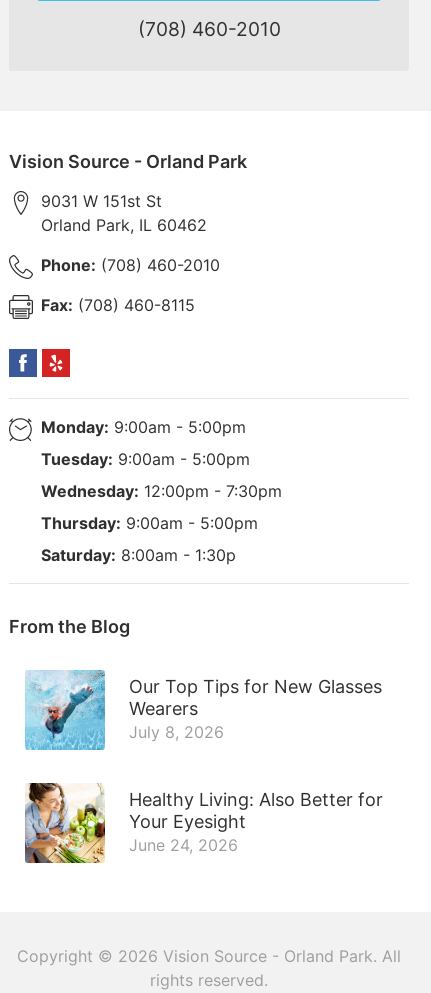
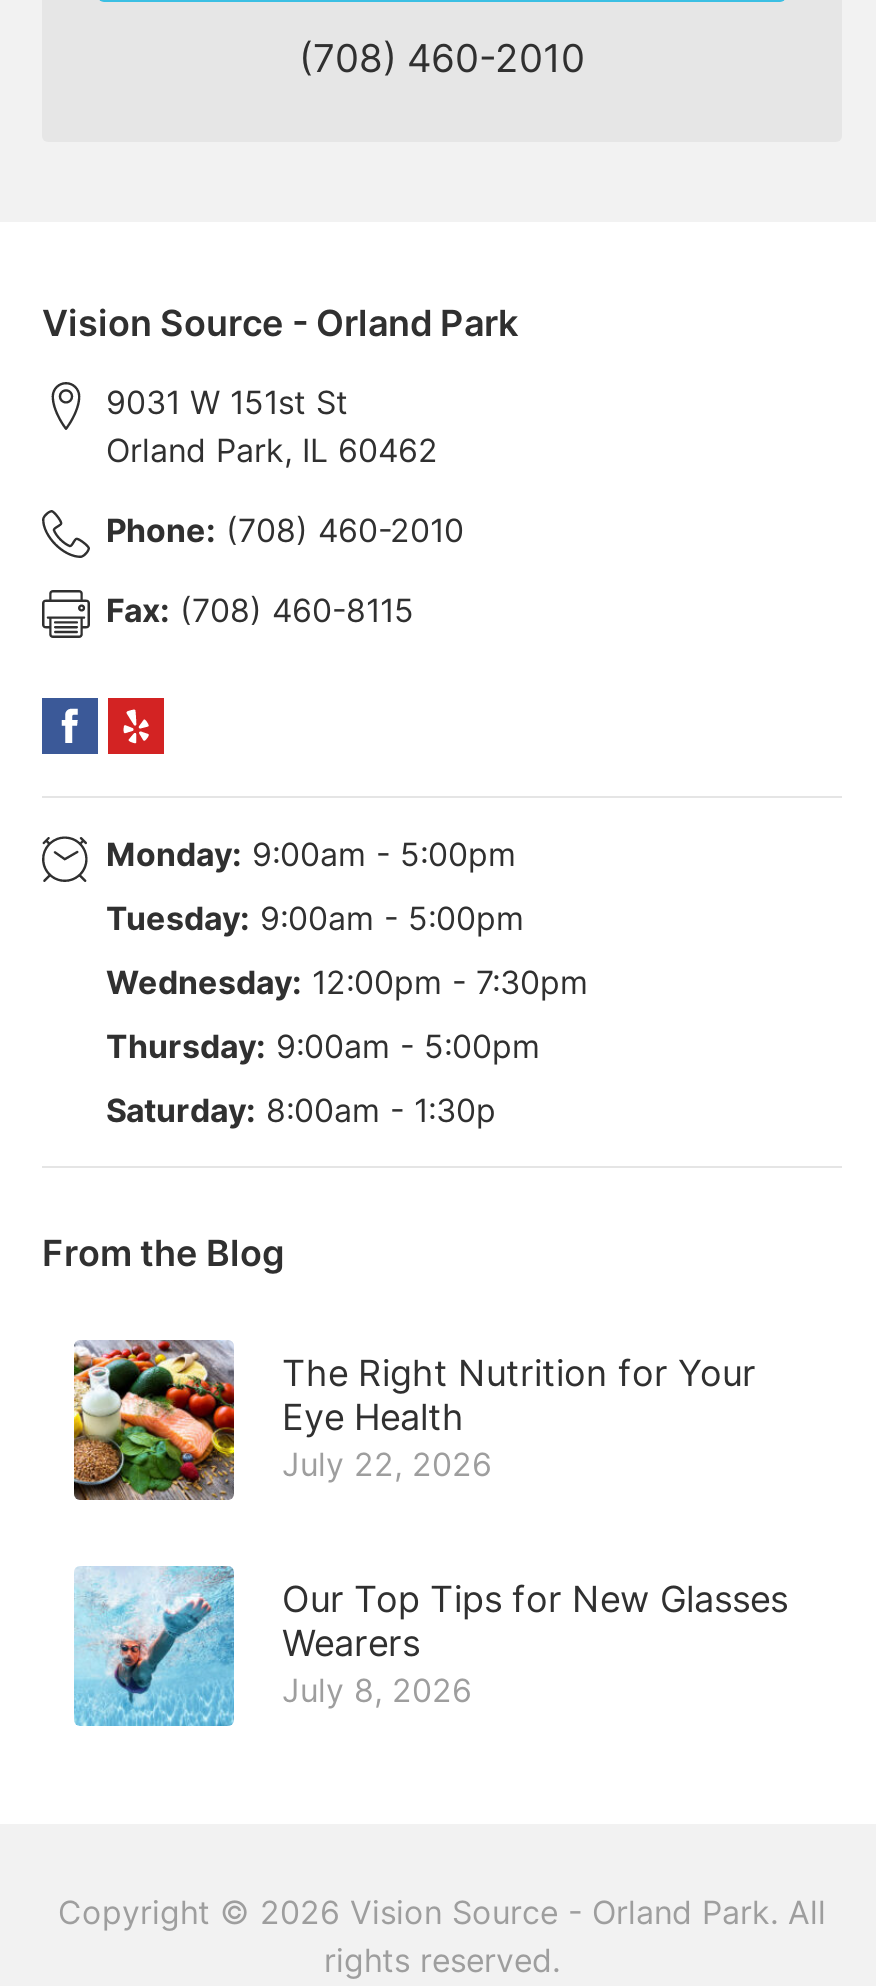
none -> [72,1338,756,1502] [image] | The Right Nutrition for Your | Eye Health | July 22, 2026
moved [24,669,382,751] -> [72,1564,788,1728]: [image] | Our Top Tips for New Glasses | Wearers | July 8, 2026
[24,782,383,864] [image] | Healthy Living: Also Better for | Your Eyesight | June 24, 2026 -> none

